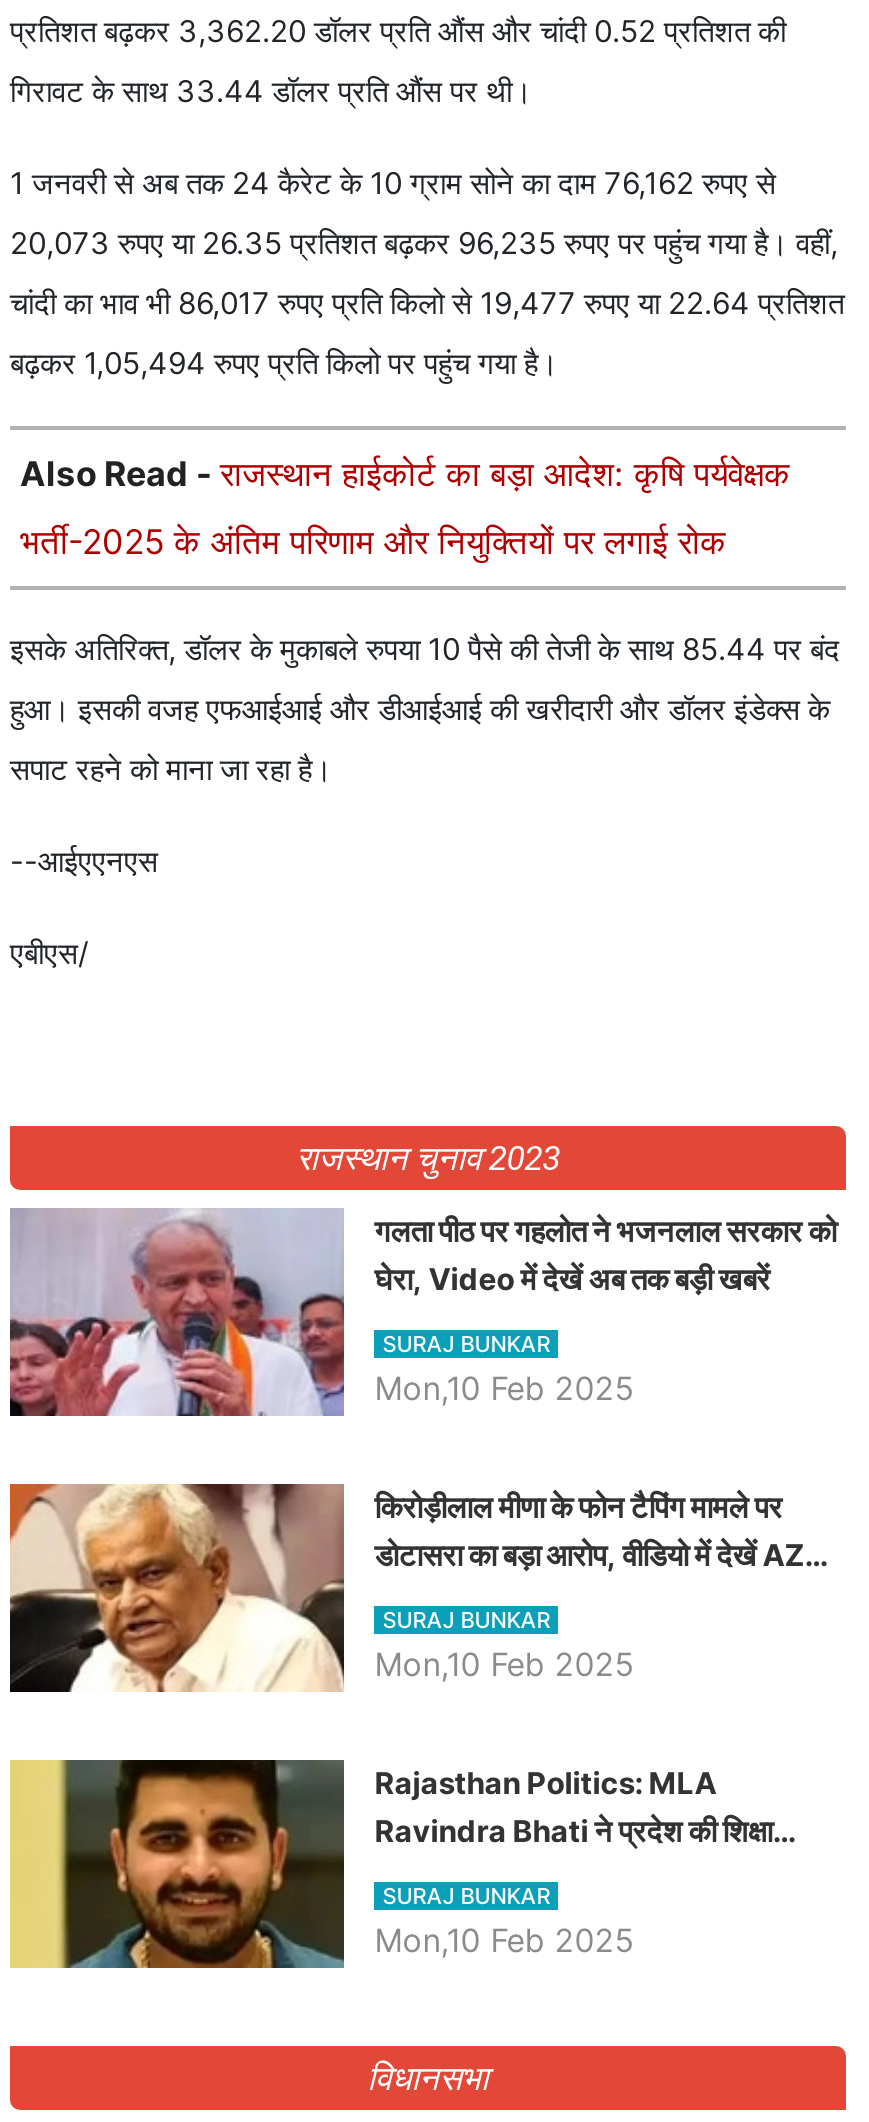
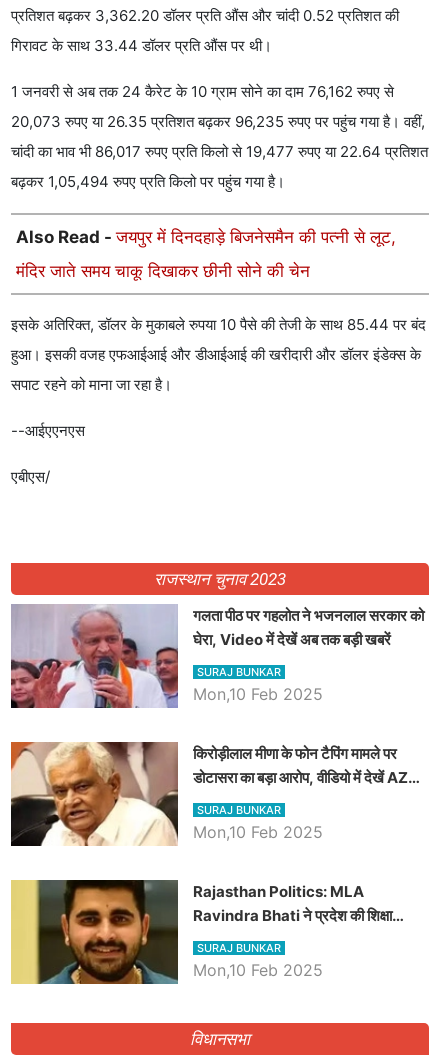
[20,454,790,494] Also Read - राजस्थान हाईकोर्ट का बड़ा आदेश: कृषि पर्यवेक्षक -> [16,227,396,247] Also Read - जयपुर में दिनदहाड़े बिजनेसमैन की पत्नी से लूट,
[20,522,726,562] भर्ती-2025 के अंतिम परिणाम और नियुक्तियों पर लगाई रोक -> [16,261,310,281] मंदिर जाते समय चाकू दिखाकर छीनी सोने की चेन

